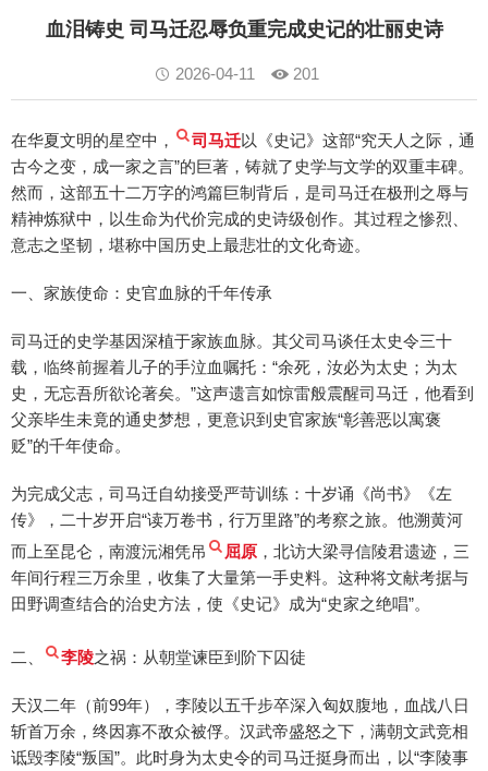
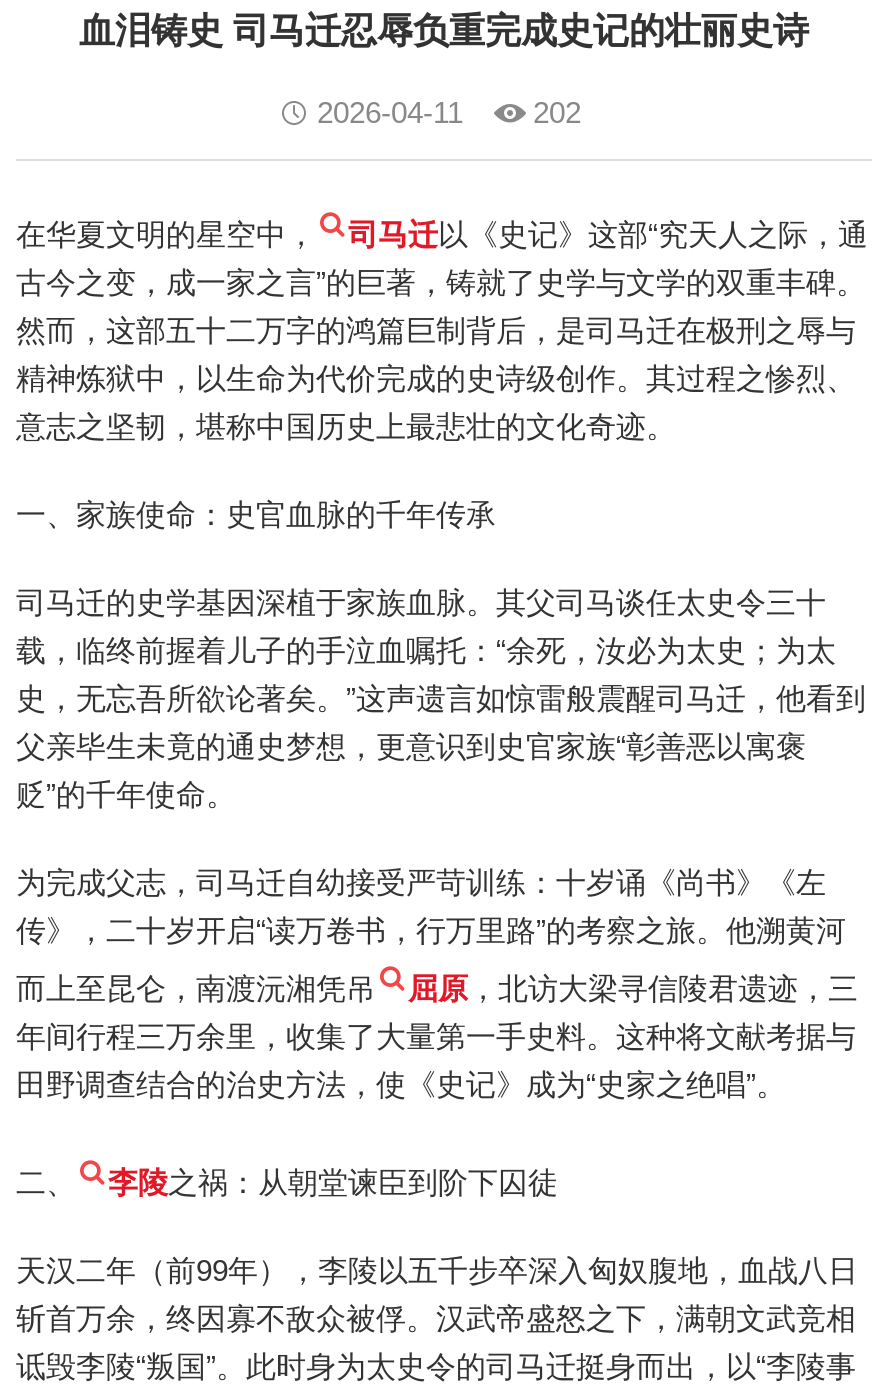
[292,64,319,83] 201 -> [533,95,581,129] 202

